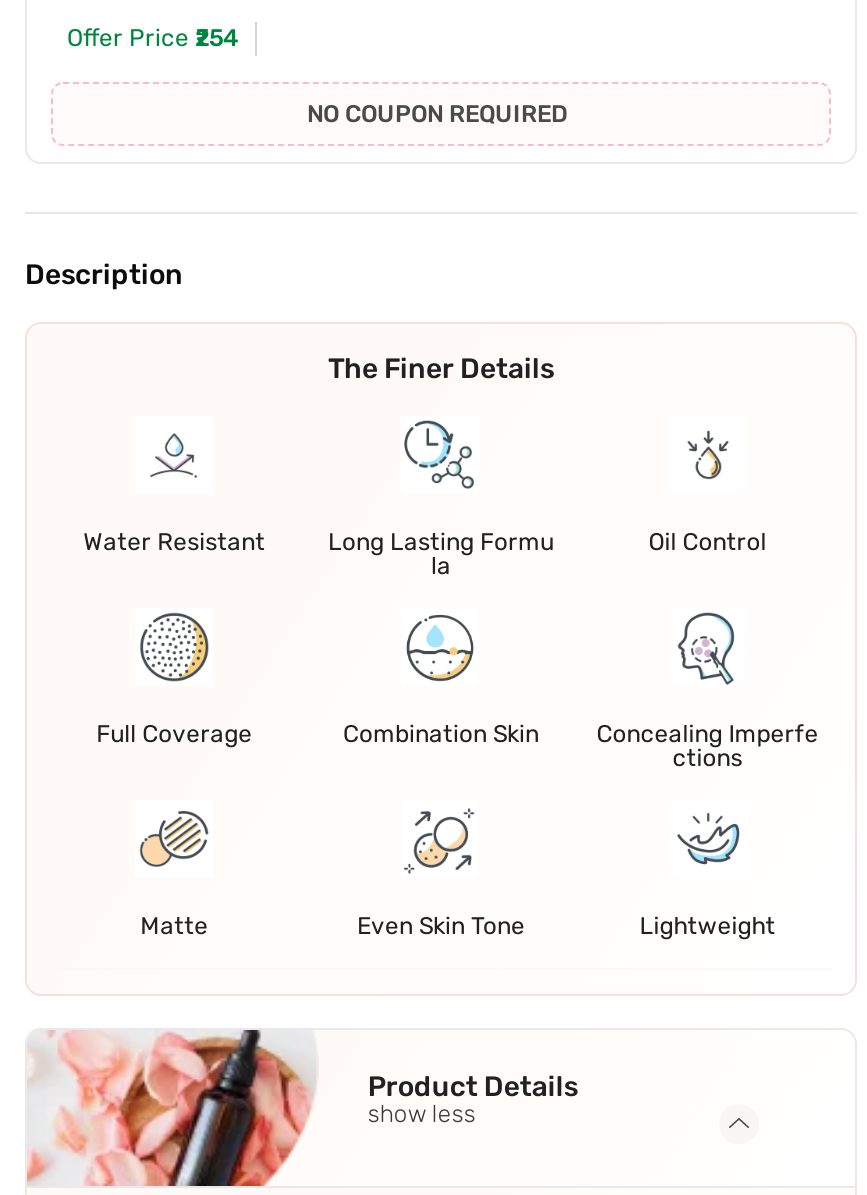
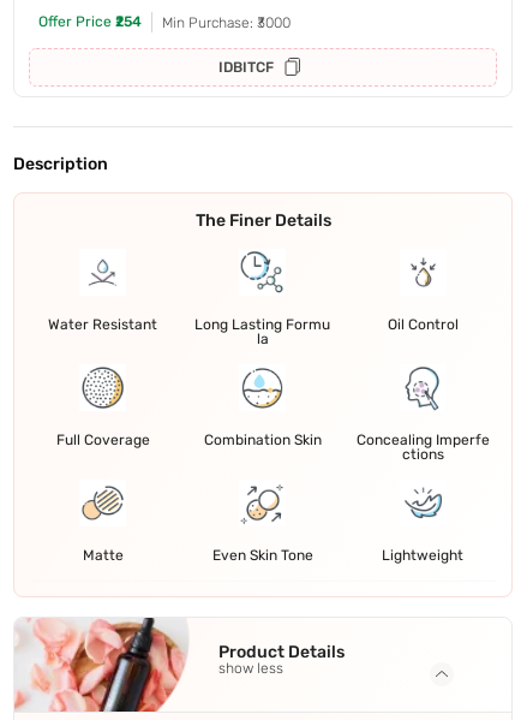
[307,101,567,129] NO COUPON REQUIRED -> [162,14,291,76] Min Purchase: ₹3000 | IDBITCF

